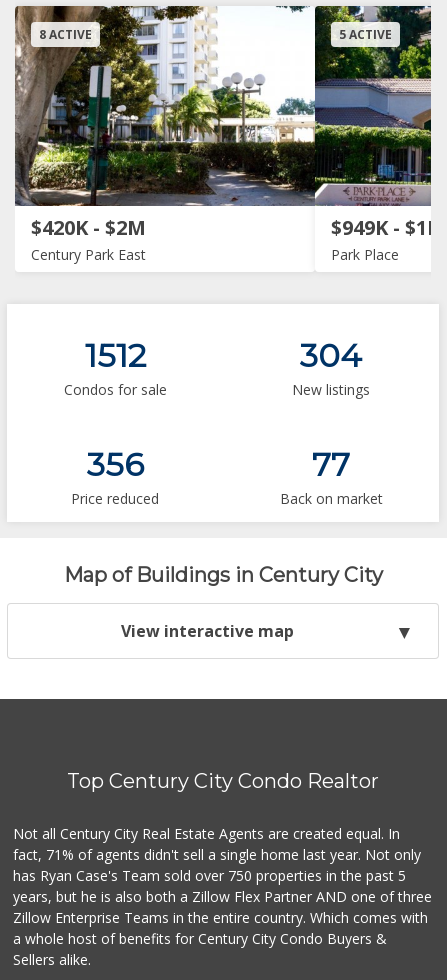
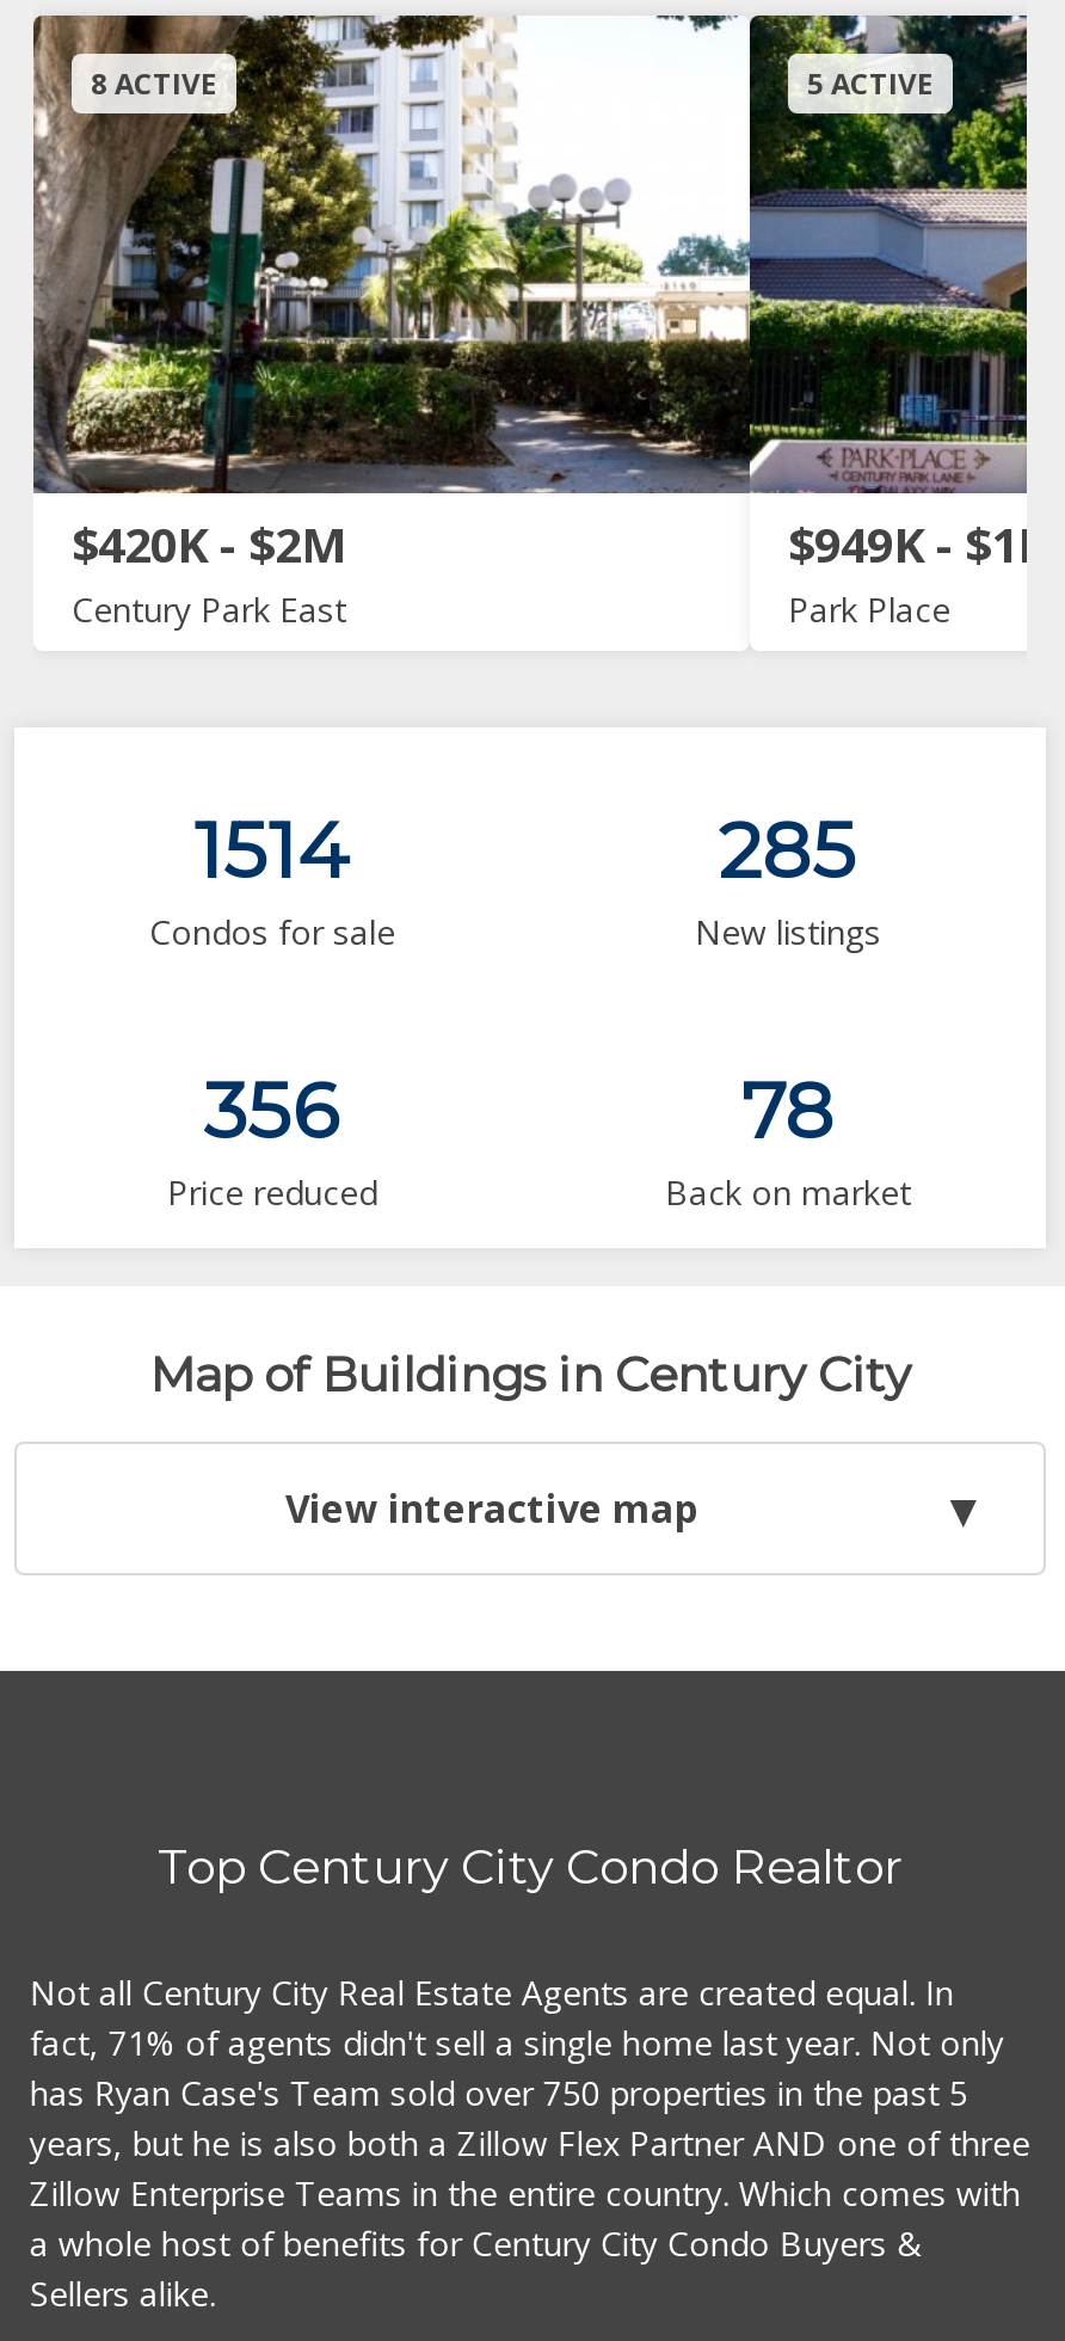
[84,336,145,375] 1512 -> [195,804,350,897] 1514
[300,336,362,375] 304 -> [719,804,857,897] 285
[312,445,350,484] 77 -> [741,1064,835,1157] 78

